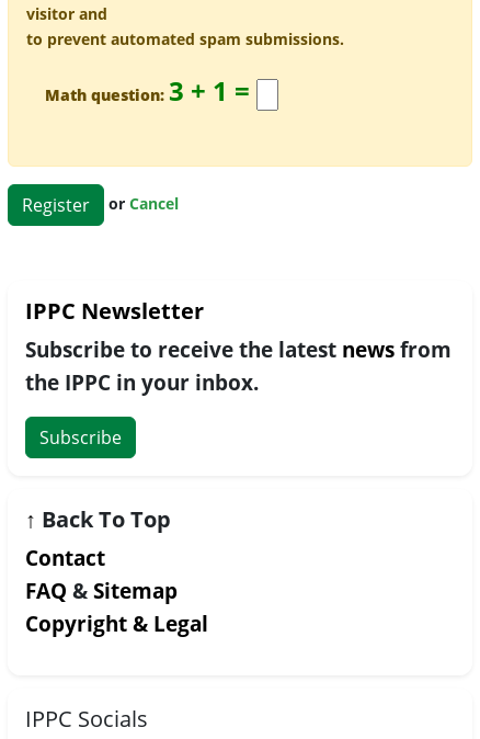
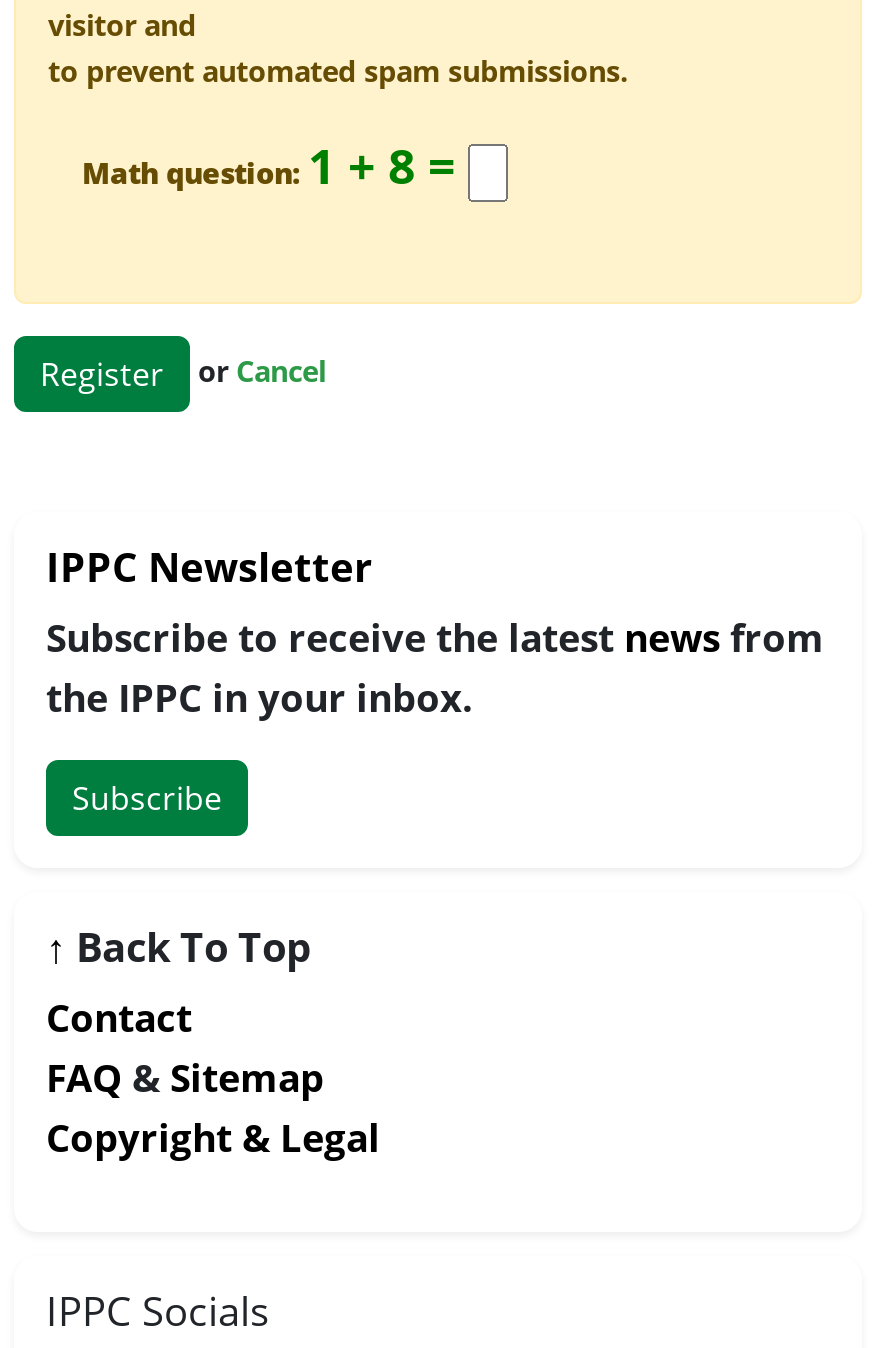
[45,72,256,108] Math question: 3 + 1 = -> [82,132,468,198] Math question: 1 + 8 =

